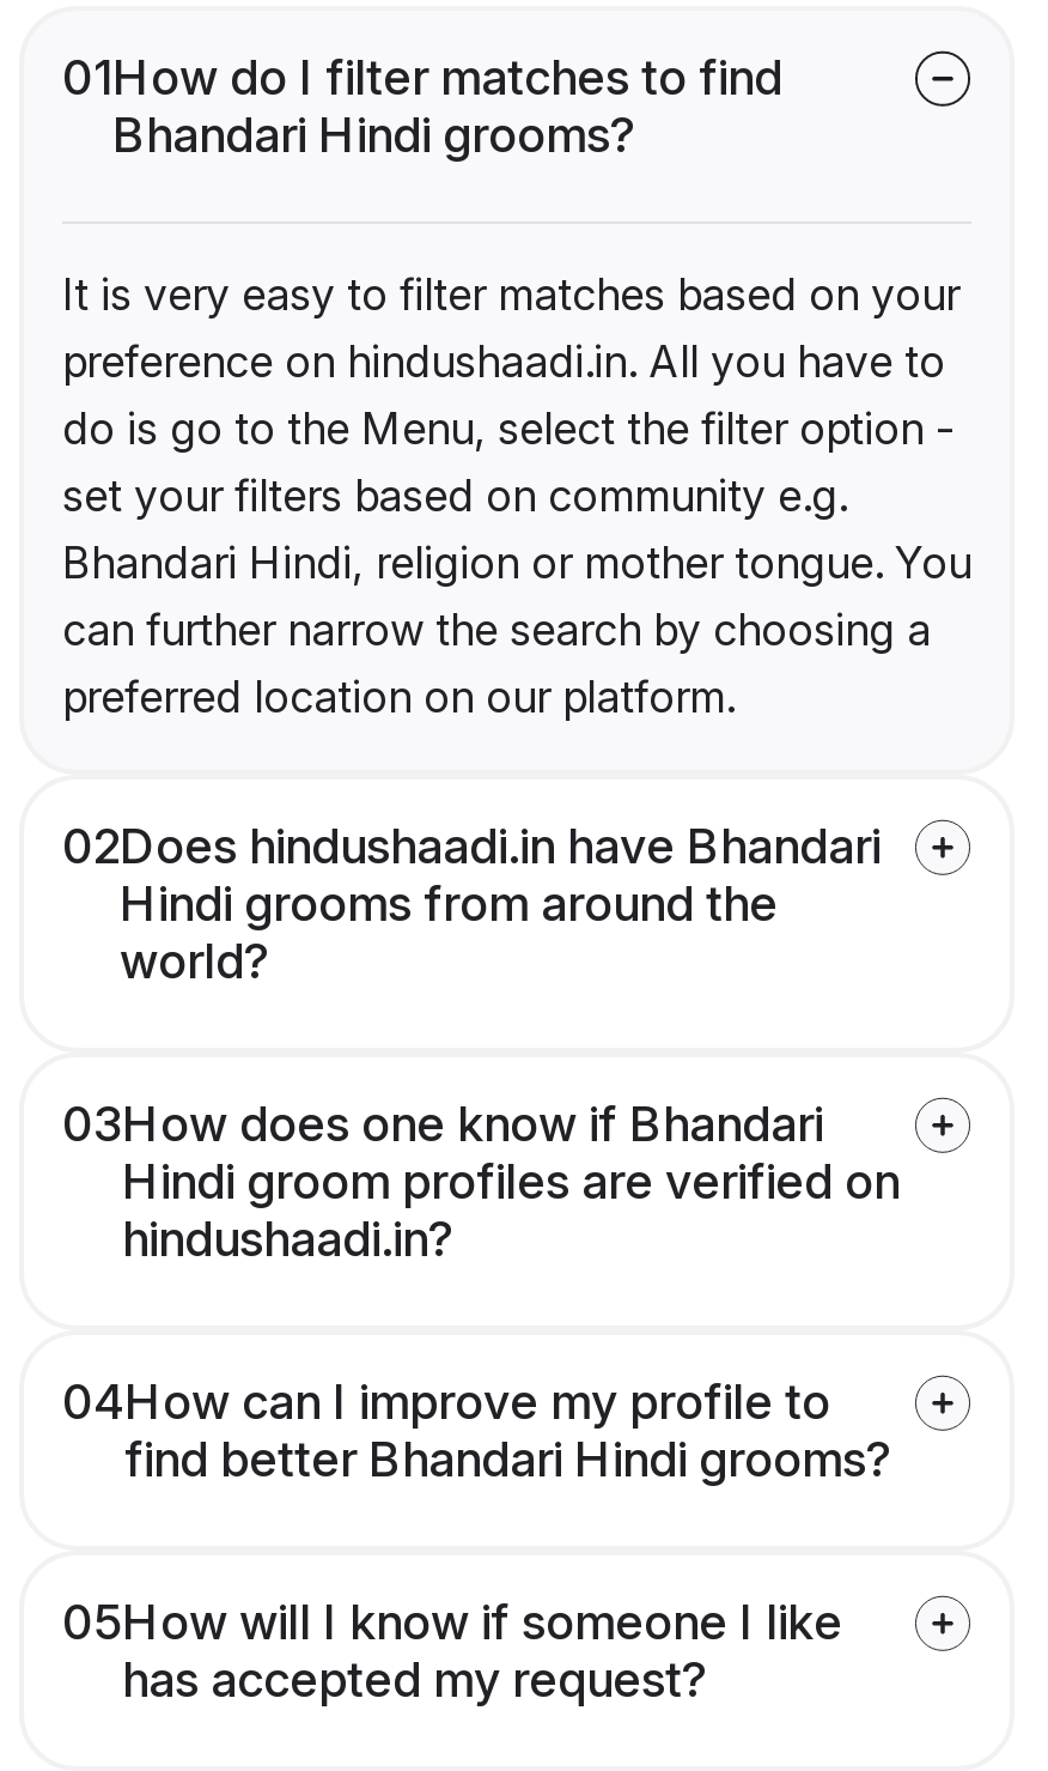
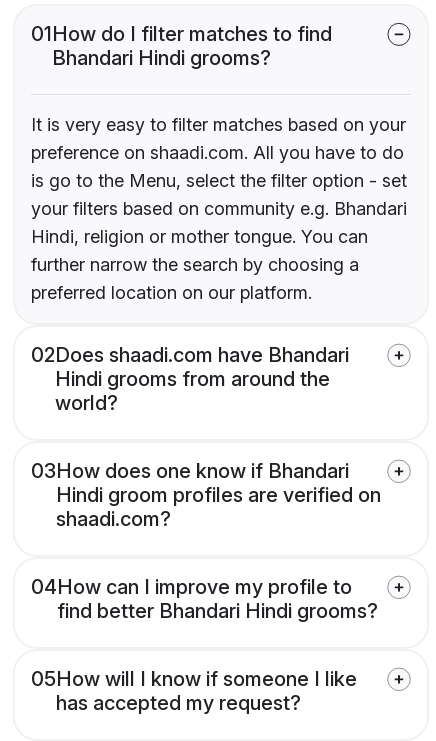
[62,337,971,656] preference on hindushaadi.in. All you have to | do is go to the Menu, select the filter option - | set your filters based on community e.g. | Bhandari Hindi, religion or mother tongue. You | can further narrow the search by choosing a -> [31,142,407,275] preference on shaadi.com. All you have to do | is go to the Menu, select the filter option - set | your filters based on community e.g. Bhandari | Hindi, religion or mother tongue. You can | further narrow the search by choosing a
[62,819,881,876] 02Does hindushaadi.in have Bhandari -> [31,343,349,367] 02Does shaadi.com have Bhandari
[122,1211,455,1269] hindushaadi.in? -> [56,507,171,531] shaadi.com?

